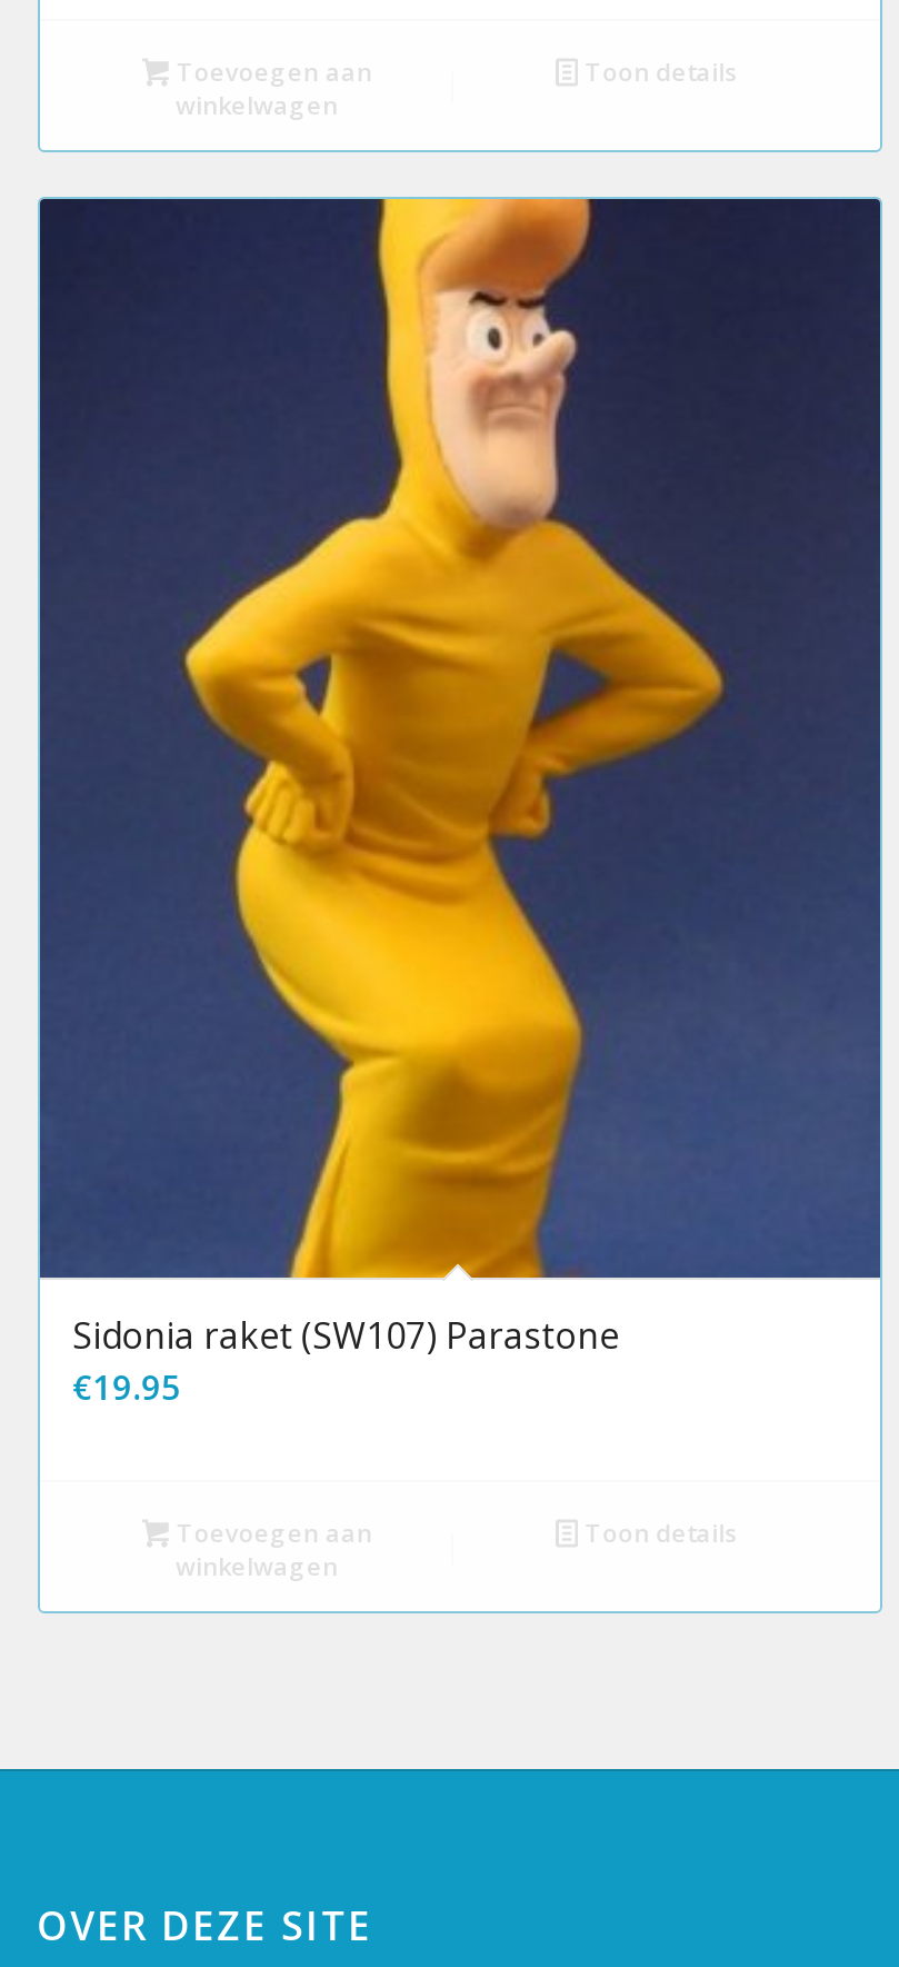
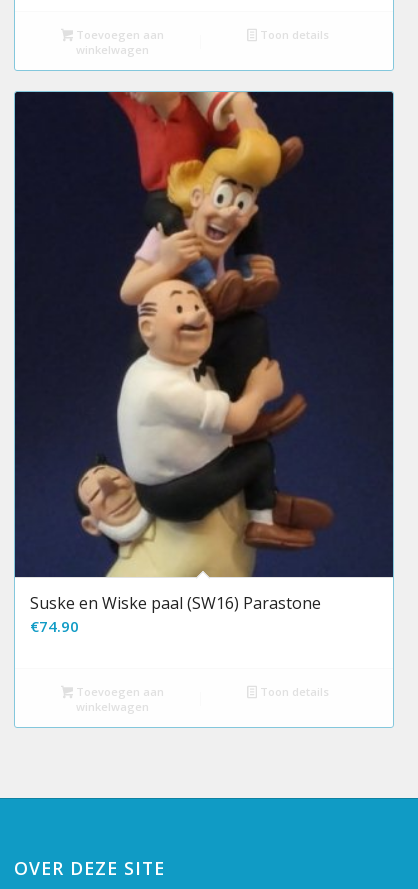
[40,197,880,1409] [image] | Sidonia raket (SW107) Parastone | €19.95 -> [16,91,392,636] [image] | Suske en Wiske paal (SW16) Parastone | €74.90

